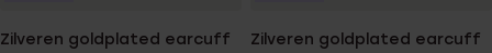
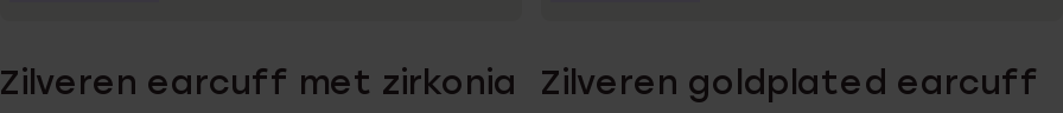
[0,30,231,49] Zilveren goldplated earcuff -> [0,64,517,104] Zilveren earcuff met zirkonia

